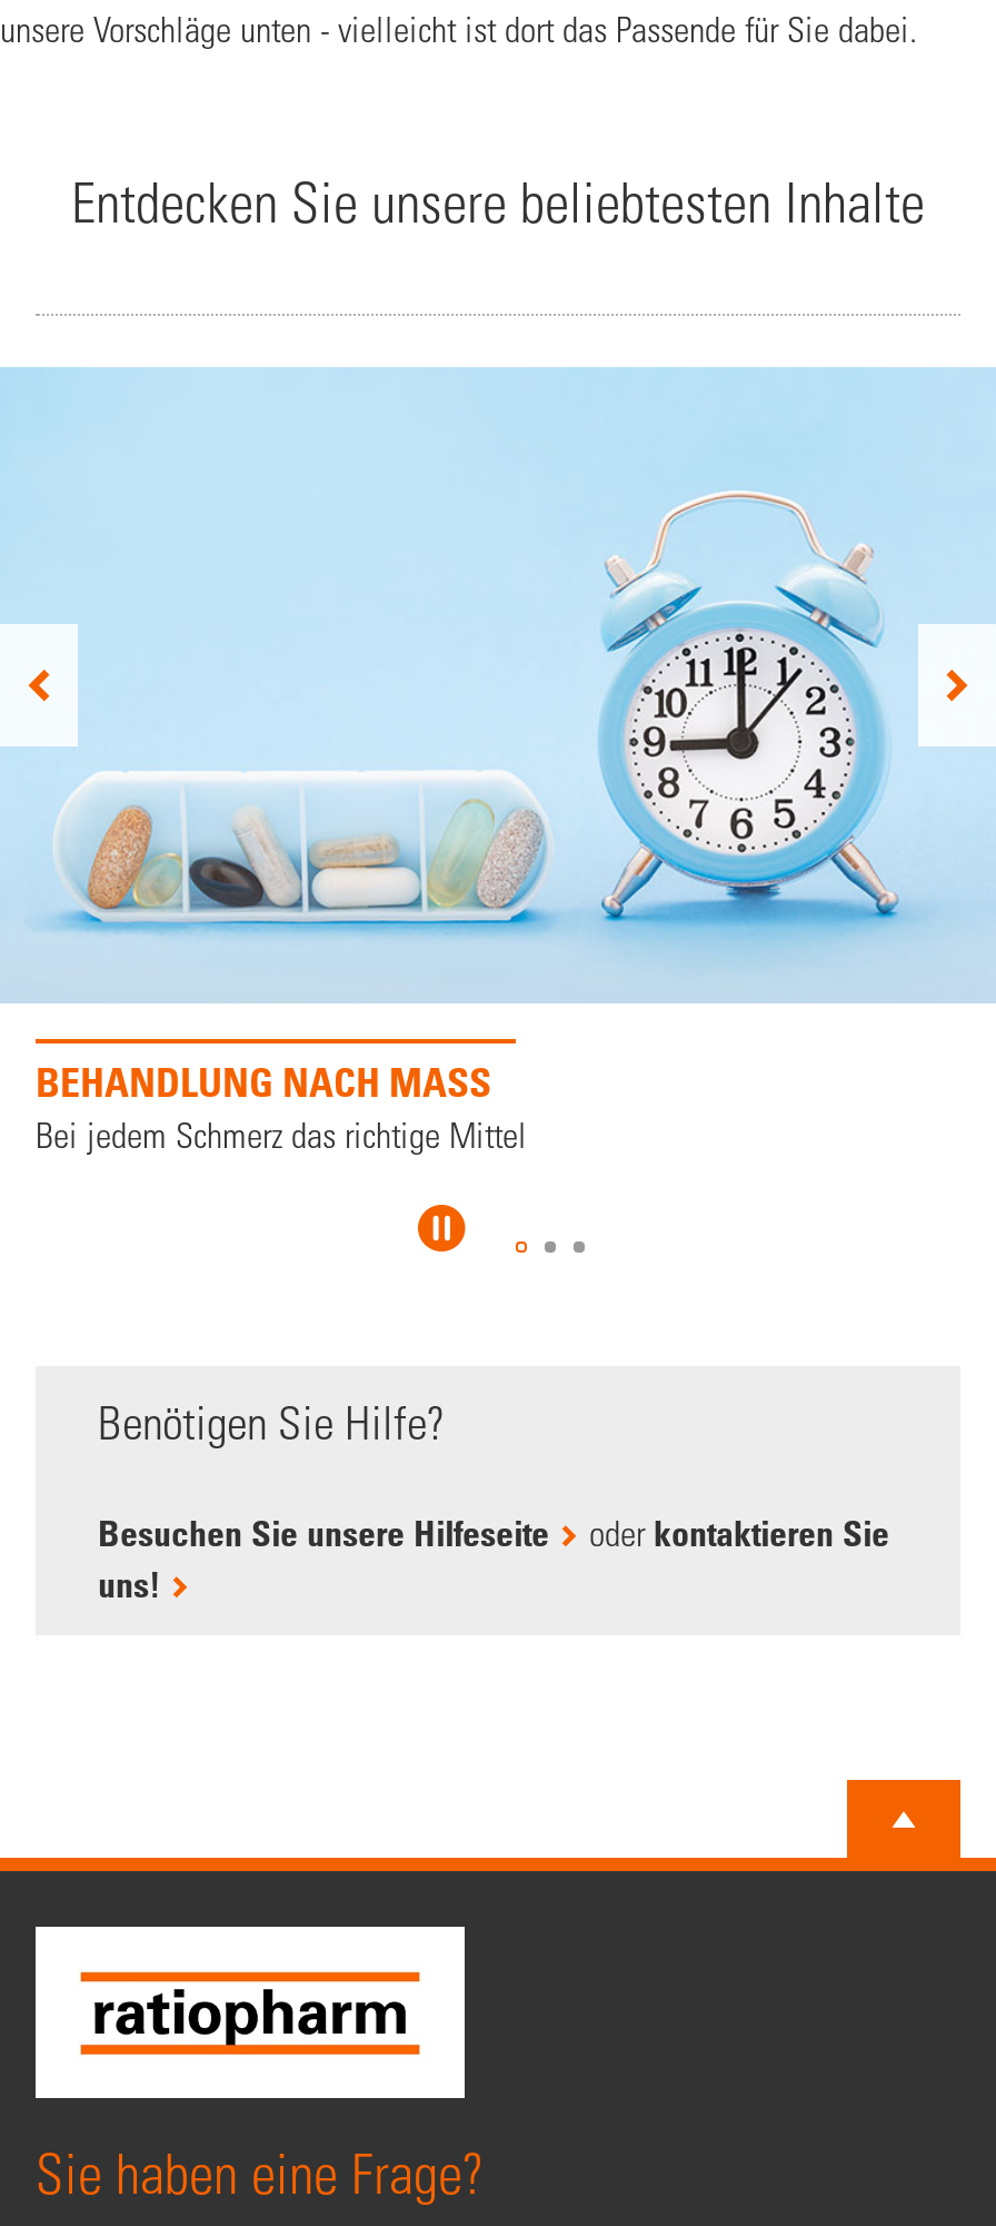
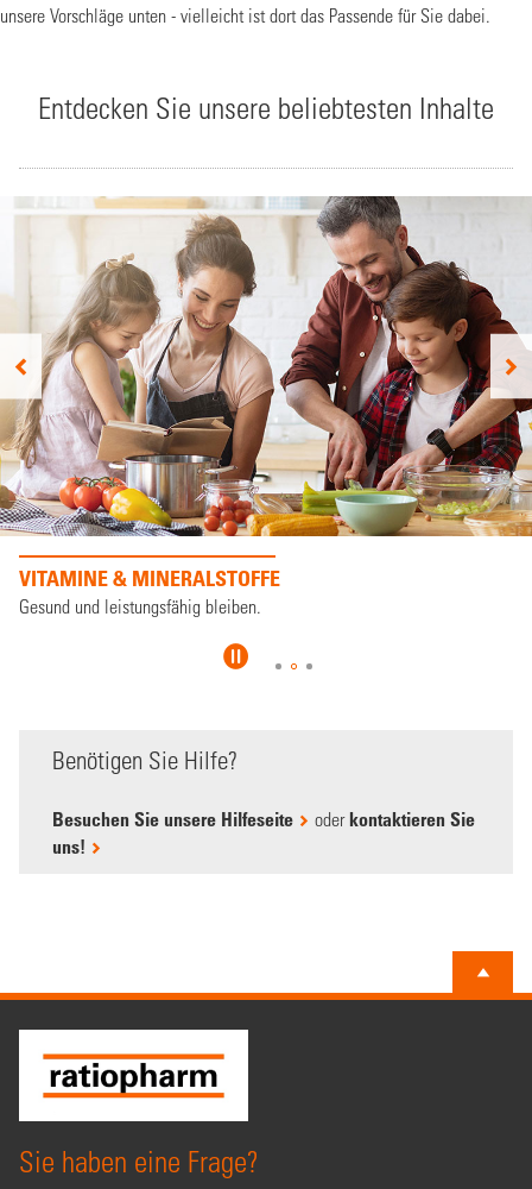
[7,367,989,1154] [image] | BEHANDLUNG NACH MASS | Bei jedem Schmerz das richtige Mittel -> [4,195,528,617] [image] | VITAMINE & MINERALSTOFFE | Gesund und leistungsfähig bleiben.

